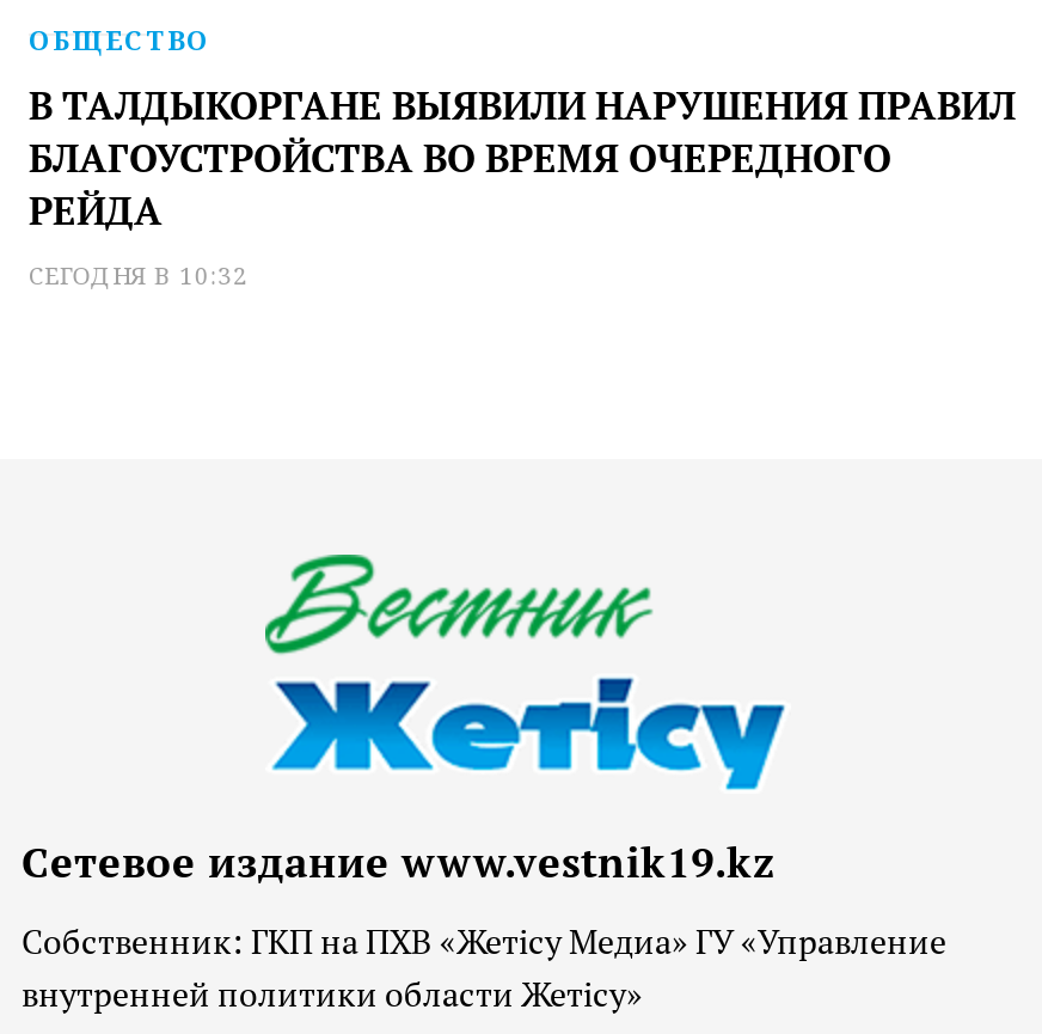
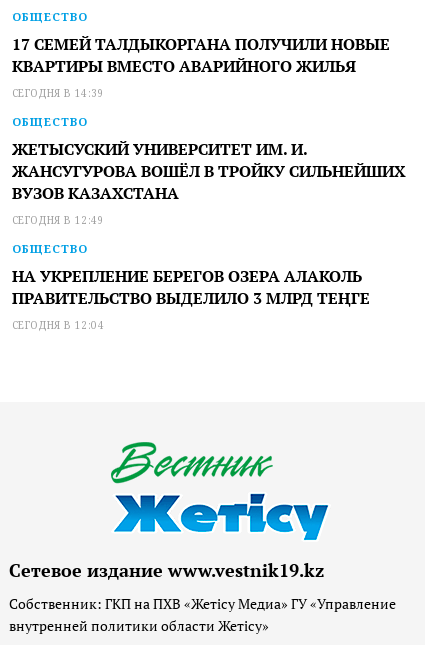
[29,79,1016,292] В ТАЛДЫКОРГАНЕ ВЫЯВИЛИ НАРУШЕНИЯ ПРАВИЛ | БЛАГОУСТРОЙСТВА ВО ВРЕМЯ ОЧЕРЕДНОГО | РЕЙДА | СЕГОДНЯ В 10:32 -> [12,33,406,332] 17 СЕМЕЙ ТАЛДЫКОРГАНА ПОЛУЧИЛИ НОВЫЕ | КВАРТИРЫ ВМЕСТО АВАРИЙНОГО ЖИЛЬЯ | СЕГОДНЯ В 14:39 | ОБЩЕСТВО | ЖЕТЫСУСКИЙ УНИВЕРСИТЕТ ИМ. И. | ЖАНСУГУРОВА ВОШЁЛ В ТРОЙКУ СИЛЬНЕЙШИХ | ВУЗОВ КАЗАХСТАНА | СЕГОДНЯ В 12:49 | ОБЩЕСТВО | НА УКРЕПЛЕНИЕ БЕРЕГОВ ОЗЕРА АЛАКОЛЬ | ПРАВИТЕЛЬСТВО ВЫДЕЛИЛО 3 МЛРД ТЕҢГЕ | СЕГОДНЯ В 12:04

